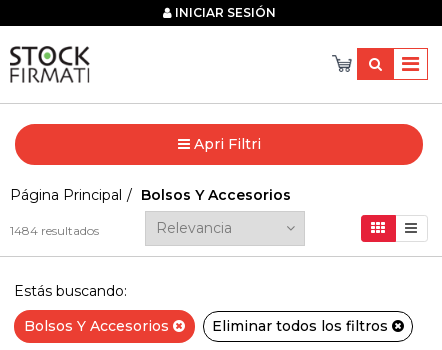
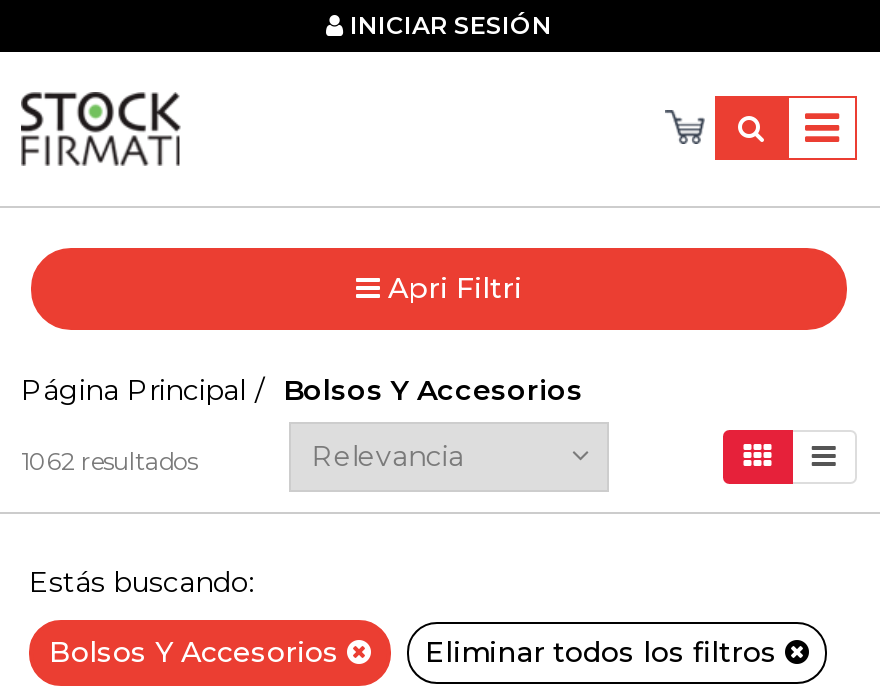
[10,223,99,238] 1484 resultados -> [21,446,197,476] 1062 resultados

